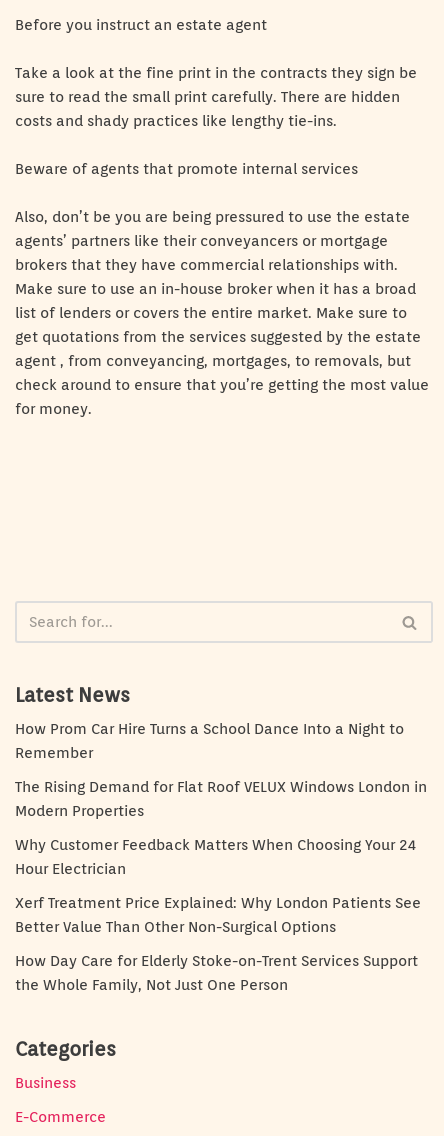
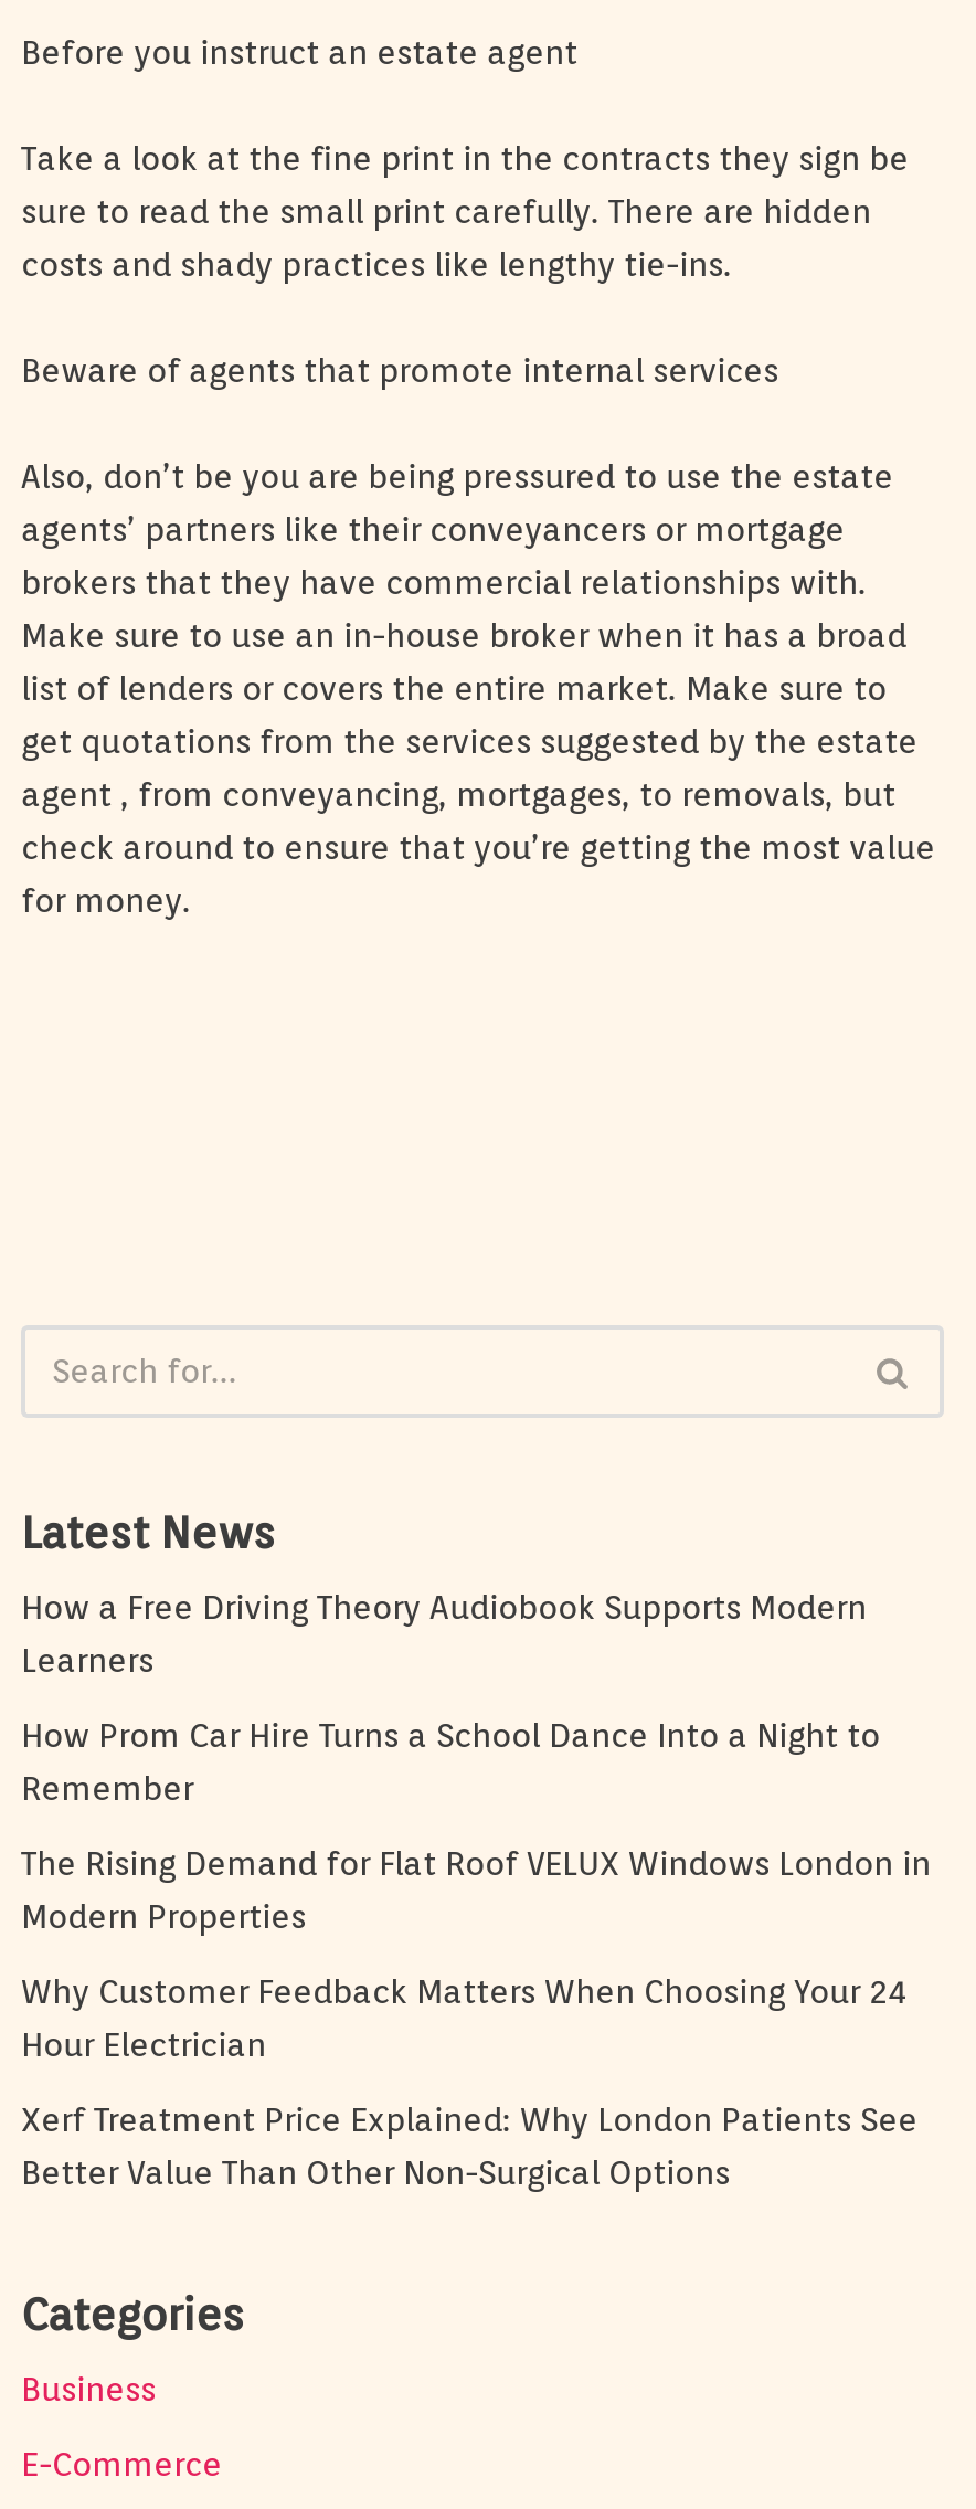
none -> [21,1588,867,1681] How a Free Driving Theory Audiobook Supports Modern | Learners
moved [15,720,427,936] -> [21,1717,931,2194]: How Prom Car Hire Turns a School Dance Into a Night to | Remember | The Rising Demand for Flat Roof VELUX Windows London in | Modern Properties | Why Customer Feedback Matters When Choosing Your 24 | Hour Electrician | Xerf Treatment Price Explained: Why London Patients See | Better Value Than Other Non-Surgical Options
[15,952,418,994] How Day Care for Elderly Stoke-on-Trent Services Support | the Whole Family, Not Just One Person -> none

